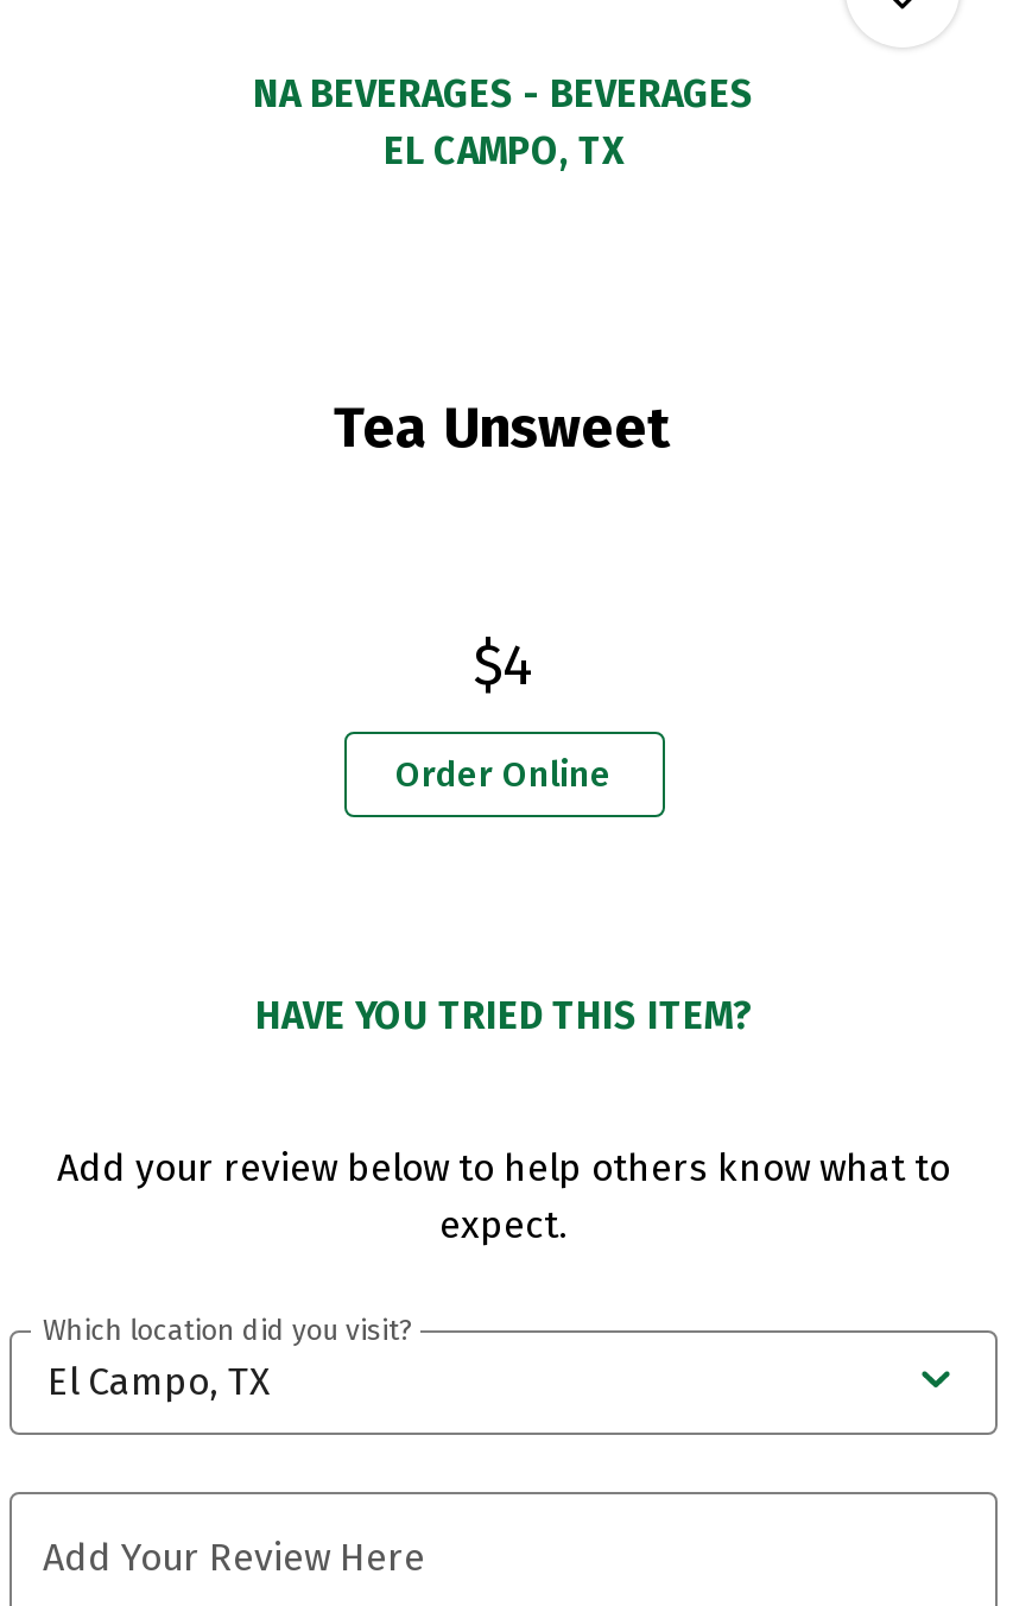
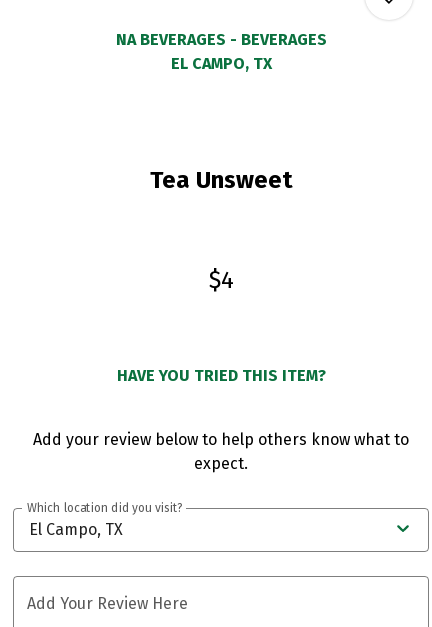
[395,753,612,796] Order Online -> none

